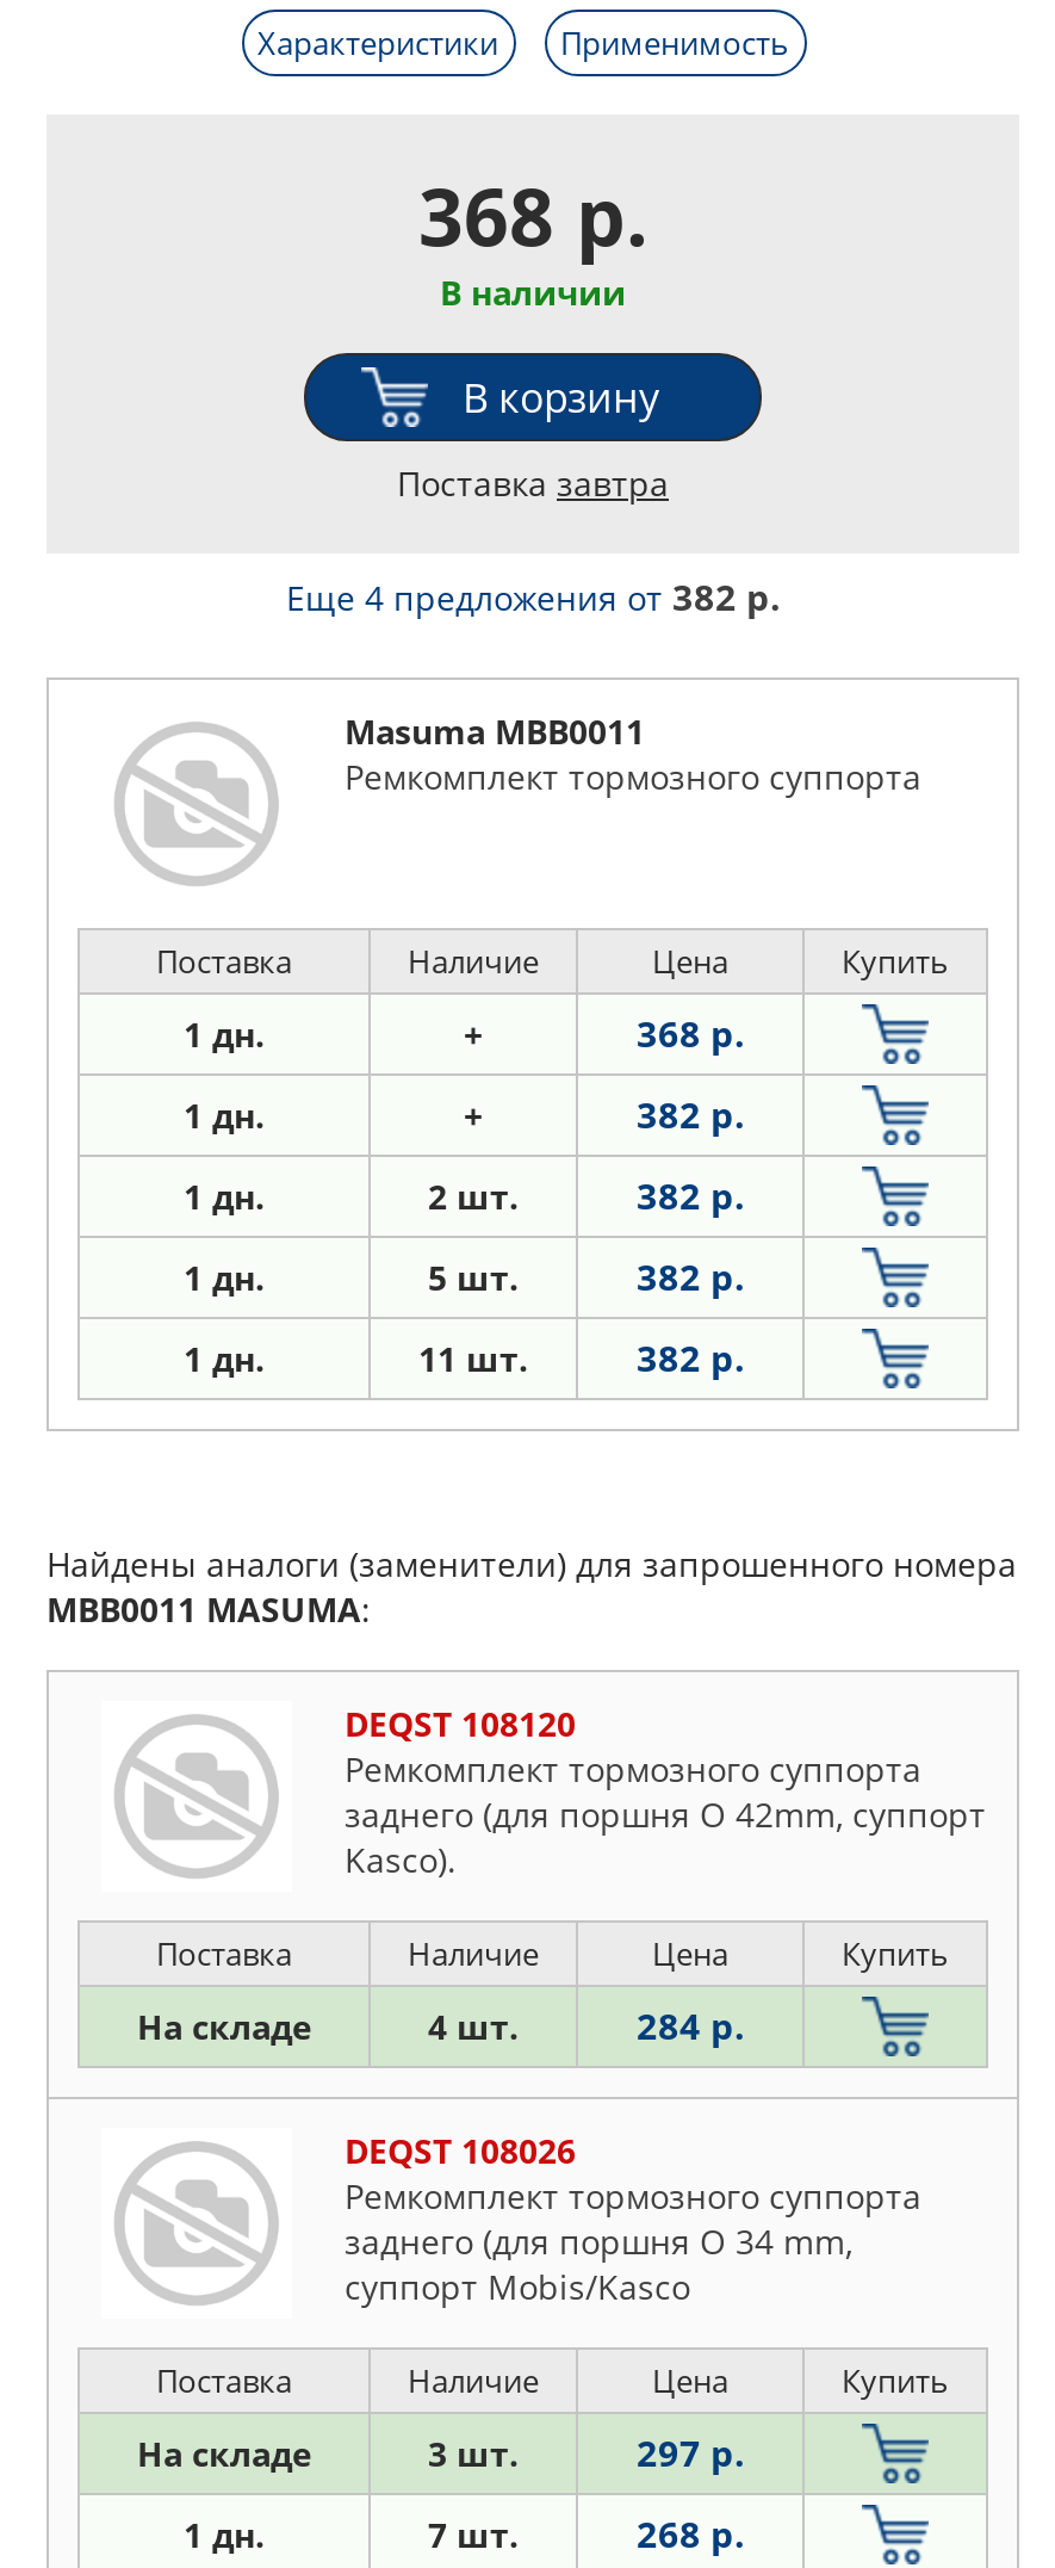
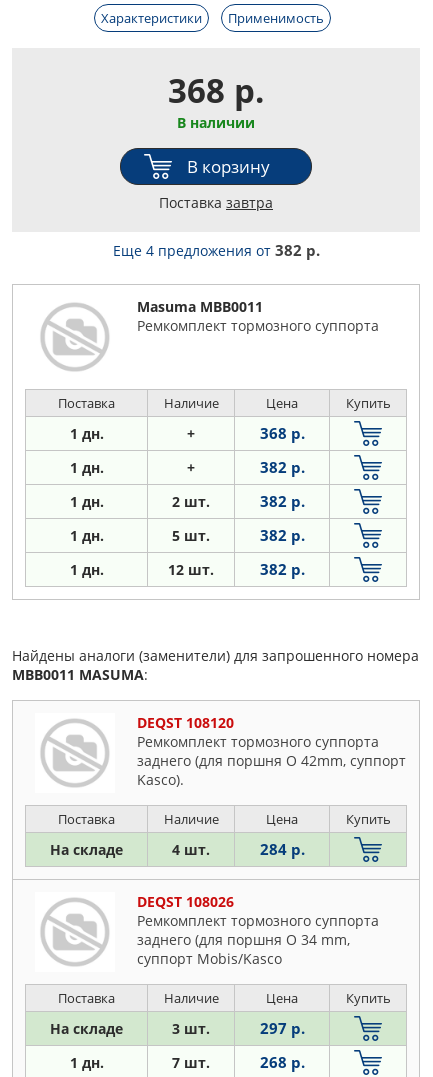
[418,1336,528,1381] 11 шт. -> [168,560,214,579] 12 шт.

